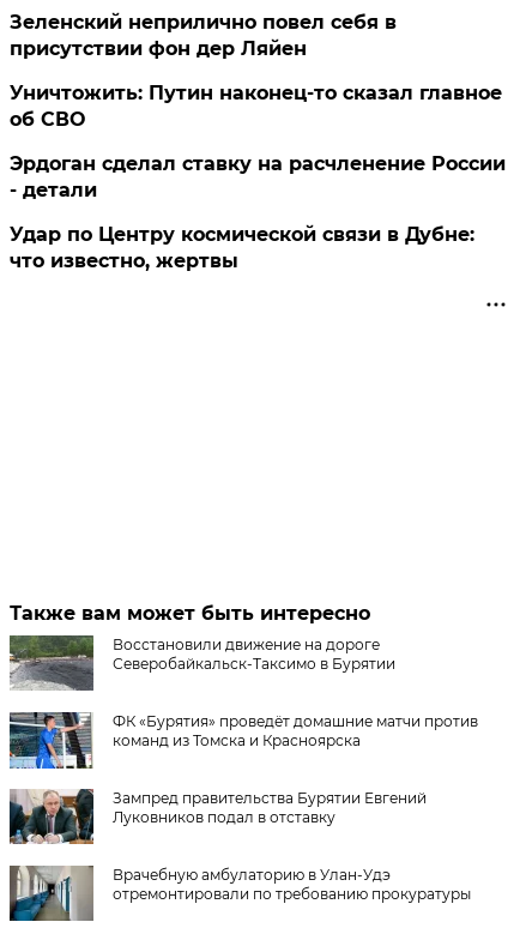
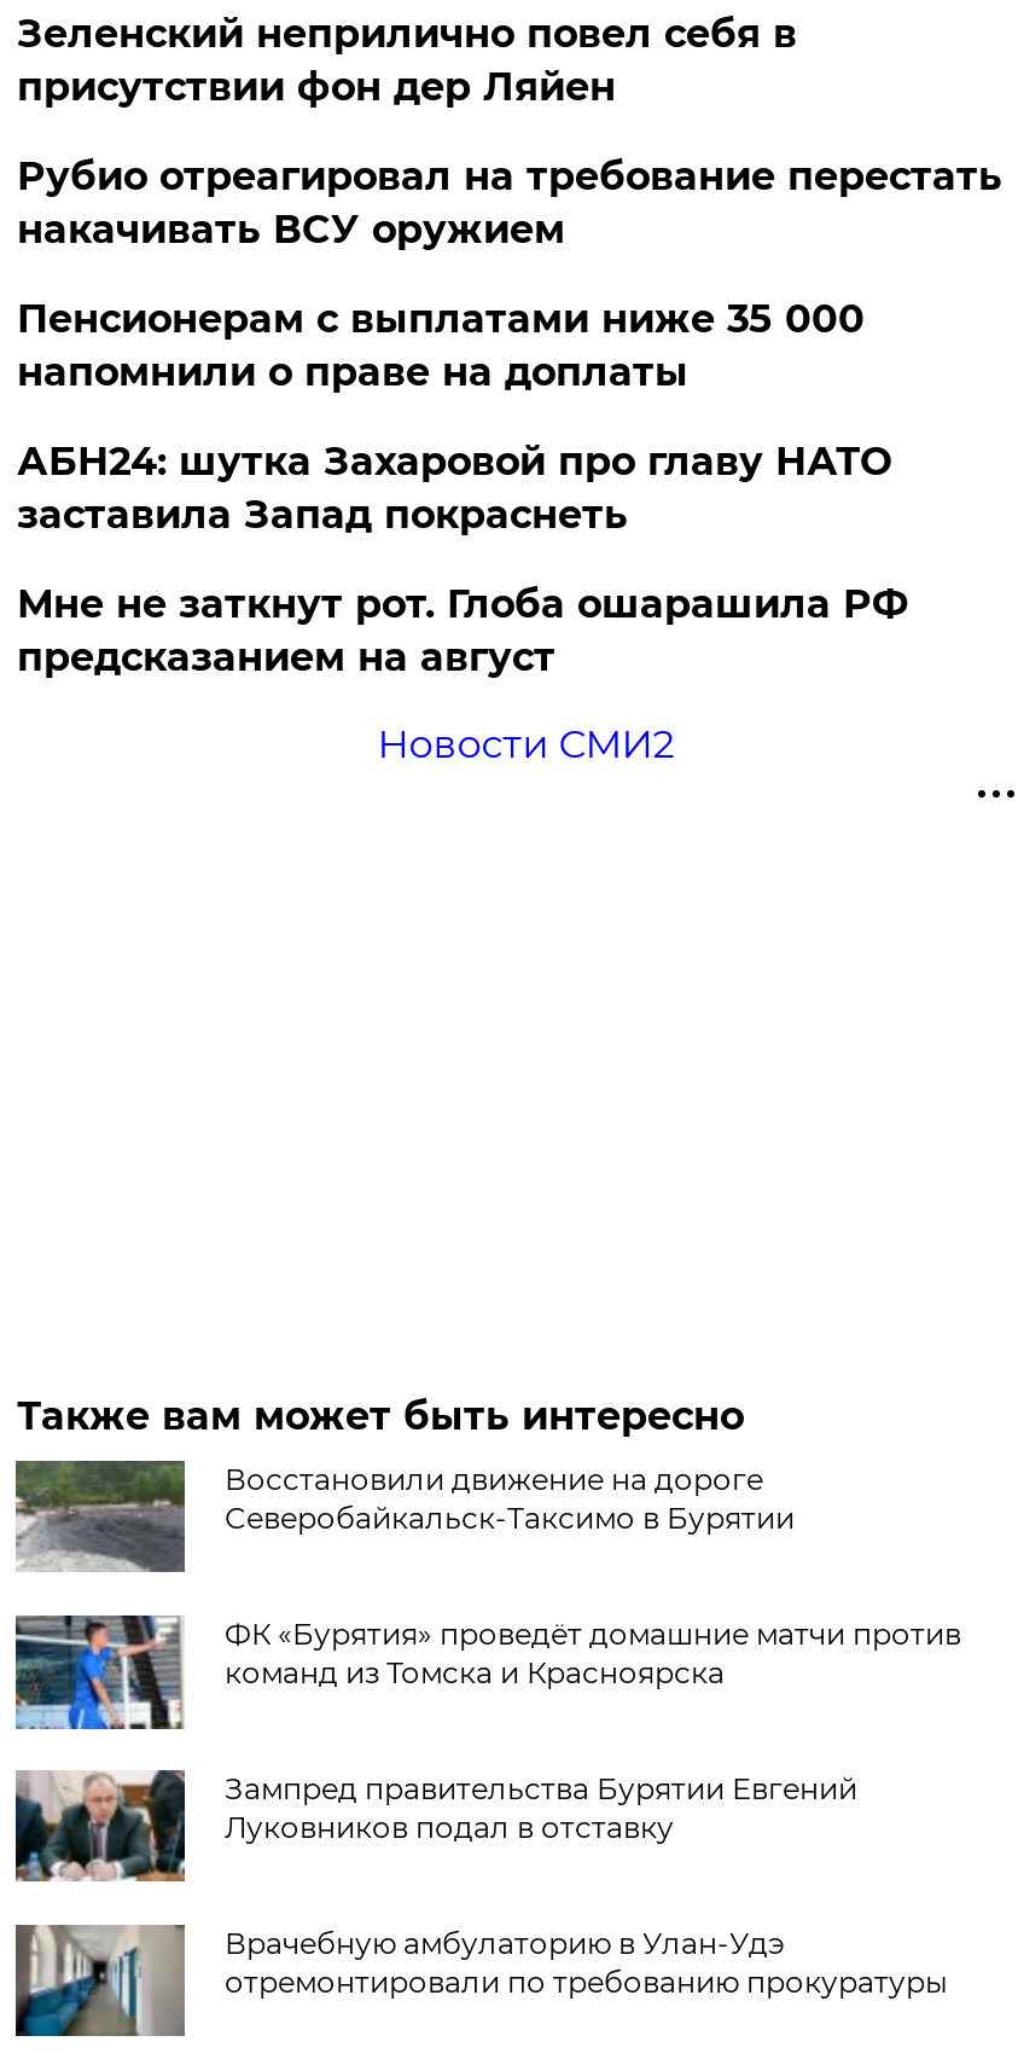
[10,82,506,272] Уничтожить: Путин наконец-то сказал главное | об СВО | Эрдоган сделал ставку на расчленение России | - детали | Удар по Центру космической связи в Дубне: | что известно, жертвы -> [17,153,1002,767] Рубио отреагировал на требование перестать | накачивать ВСУ оружием | Пенсионерам с выплатами ниже 35 000 | напомнили о праве на доплаты | АБН24: шутка Захаровой про главу НАТО | заставила Запад покраснеть | Мне не заткнут рот. Глоба ошарашила РФ | предсказанием на август | Новости СМИ2

